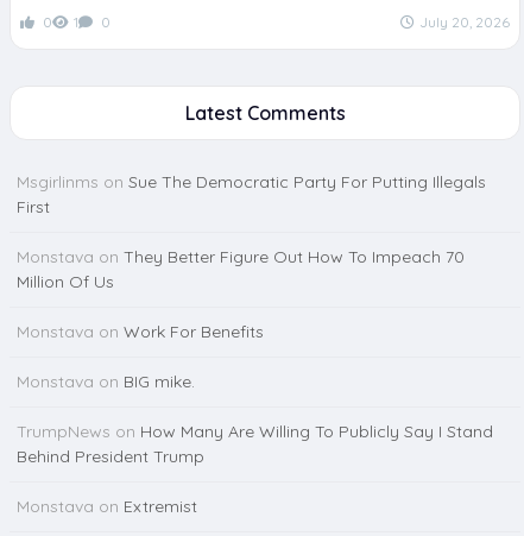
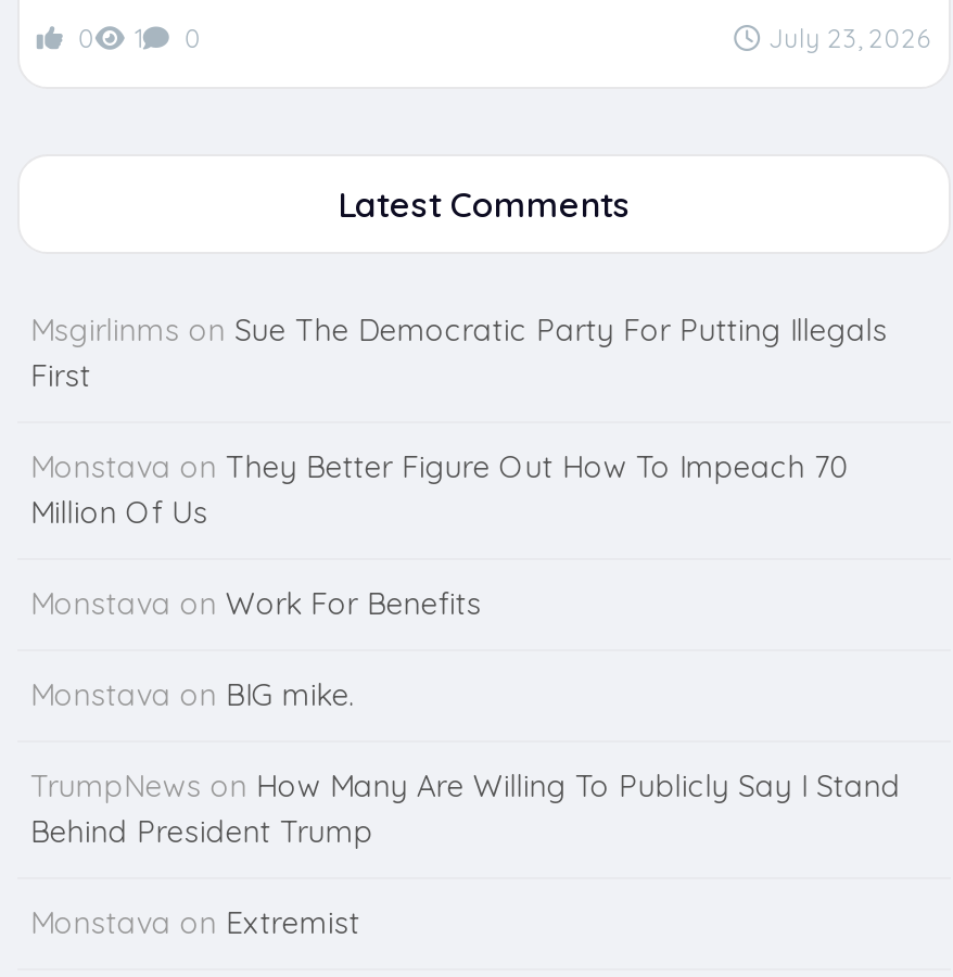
[420,14,510,31] July 20, 2026 -> [769,23,932,55] July 23, 2026

